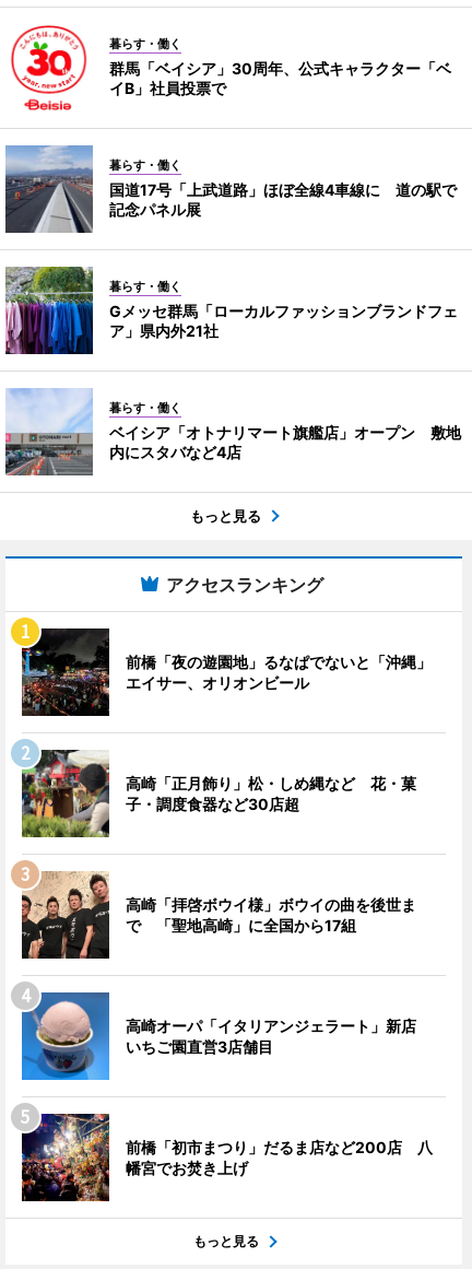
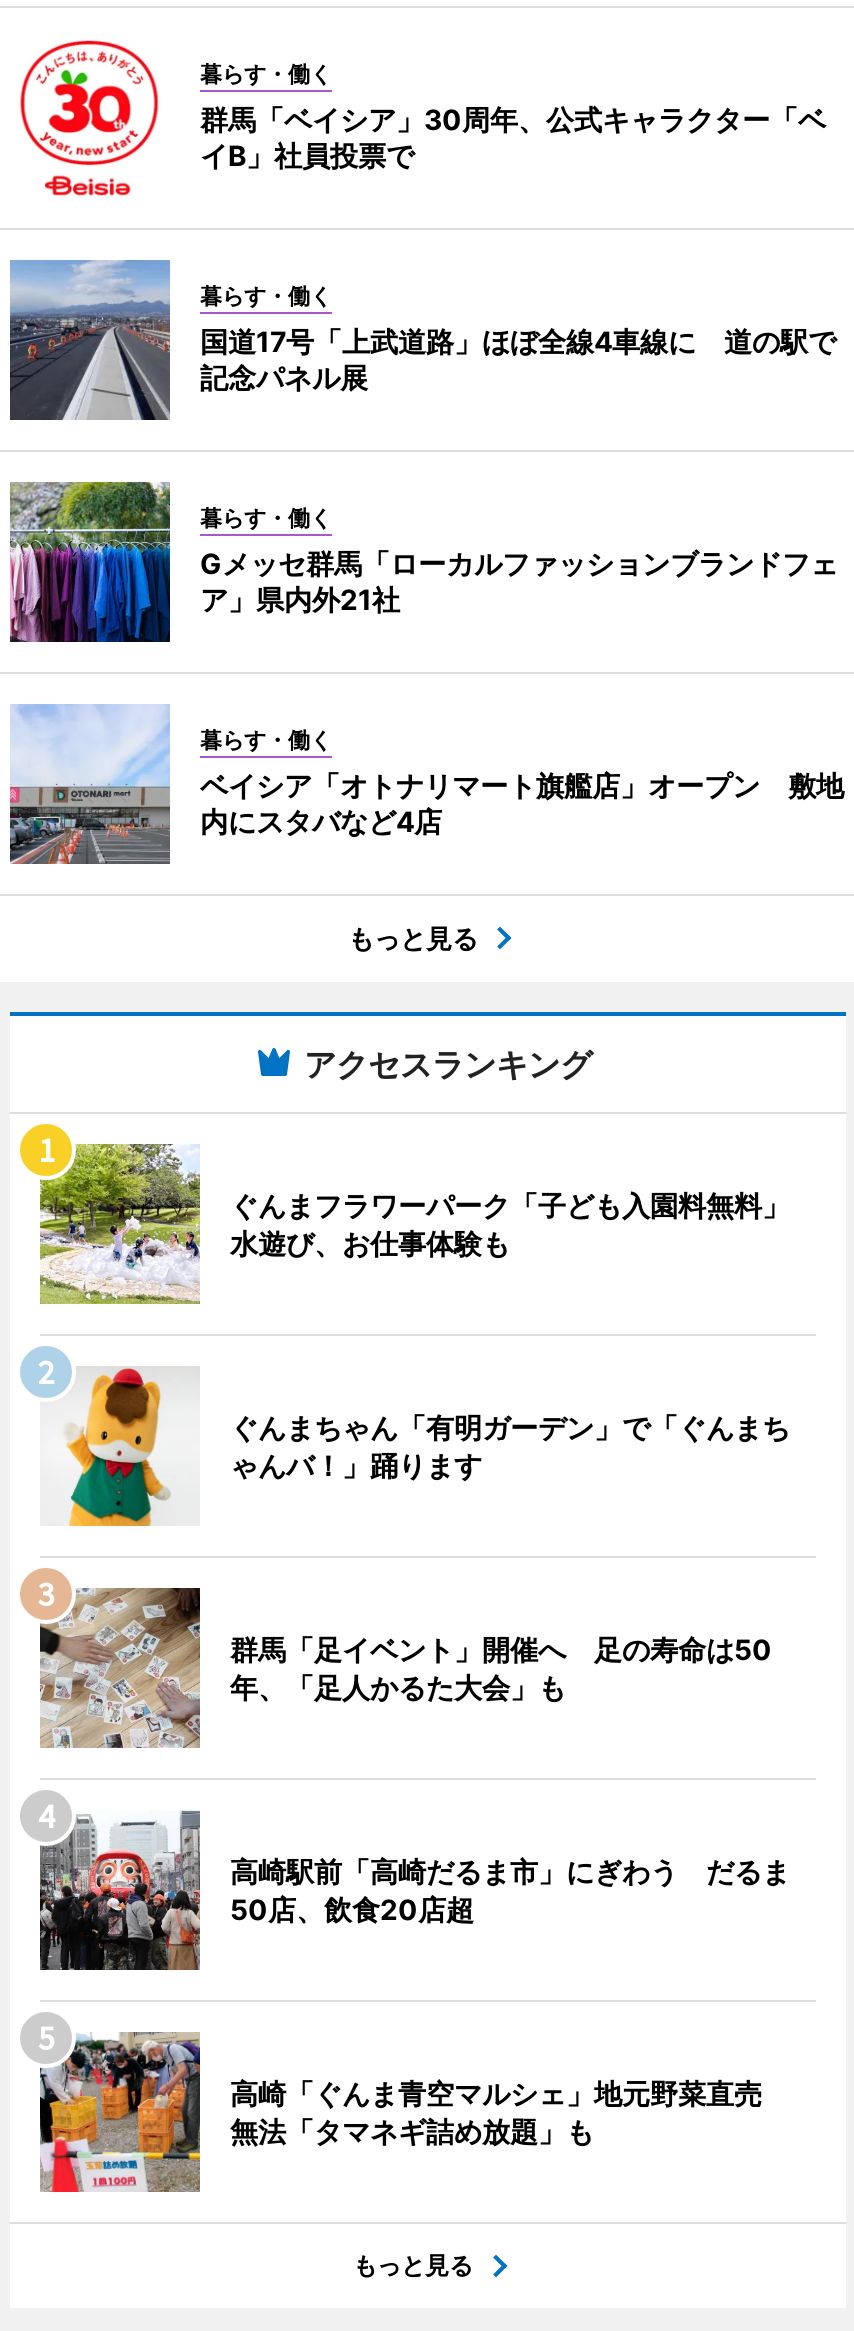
[21,627,432,717] [image] | 前橋「夜の遊園地」るなぱでないと「沖縄」 | エイサー、オリオンビール -> [38,1142,790,1306] [image] | ぐんまフラワーパーク「子ども入園料無料」 | 水遊び、お仕事体験も
[21,749,416,838] [image] | 高崎「正月飾り」松・しめ縄など 花・菓 | 子・調度食器など30店超 -> [40,1366,790,1528] [image] | ぐんまちゃん「有明ガーデン」で「ぐんまち | ゃんバ！」踊ります
[21,871,416,960] [image] | 高崎「拝啓ボウイ様」ボウイの曲を後世ま | で 「聖地高崎」に全国から17組 -> [38,1586,772,1748] [image] | 群馬「足イベント」開催へ 足の寿命は50 | 年、「足人かるた大会」も
[21,991,432,1081] [image] | 高崎オーパ「イタリアンジェラート」新店 | いちご園直営3店舗目 -> [38,1810,790,1972] [image] | 高崎駅前「高崎だるま市」にぎわう だるま | 50店、飲食20店超
[21,1113,433,1202] [image] | 前橋「初市まつり」だるま店など200店 八 | 幡宮でお焚き上げ -> [38,2030,790,2194] [image] | 高崎「ぐんま青空マルシェ」地元野菜直売 | 無法「タマネギ詰め放題」も

